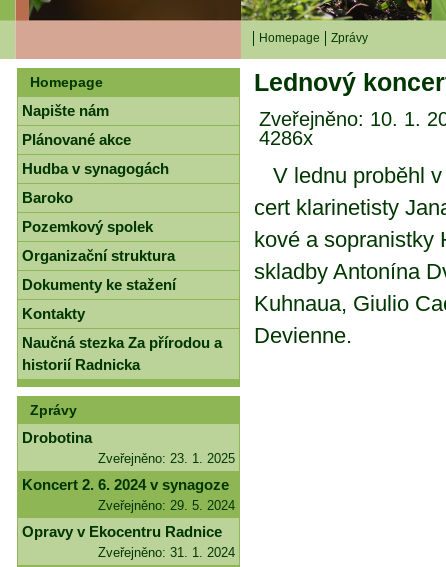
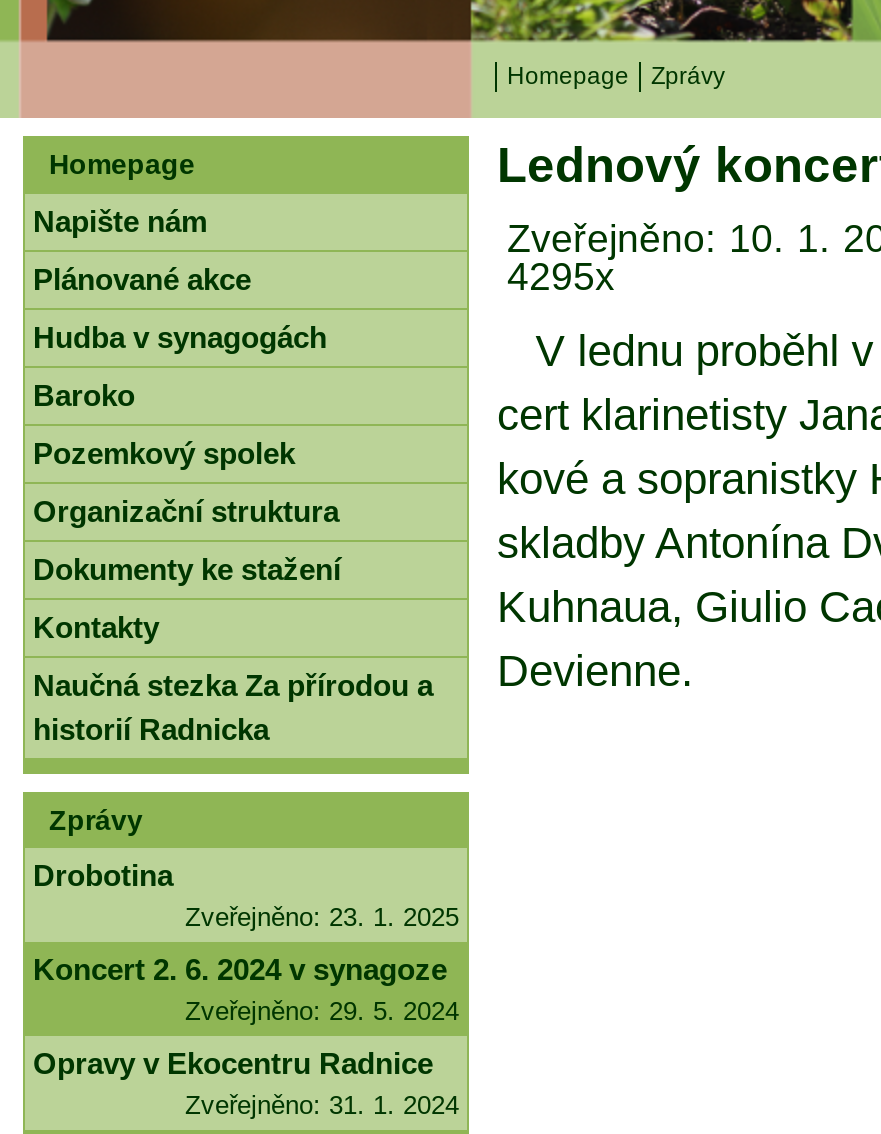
[259,127,313,149] 4286x -> [507,254,615,298] 4295x

